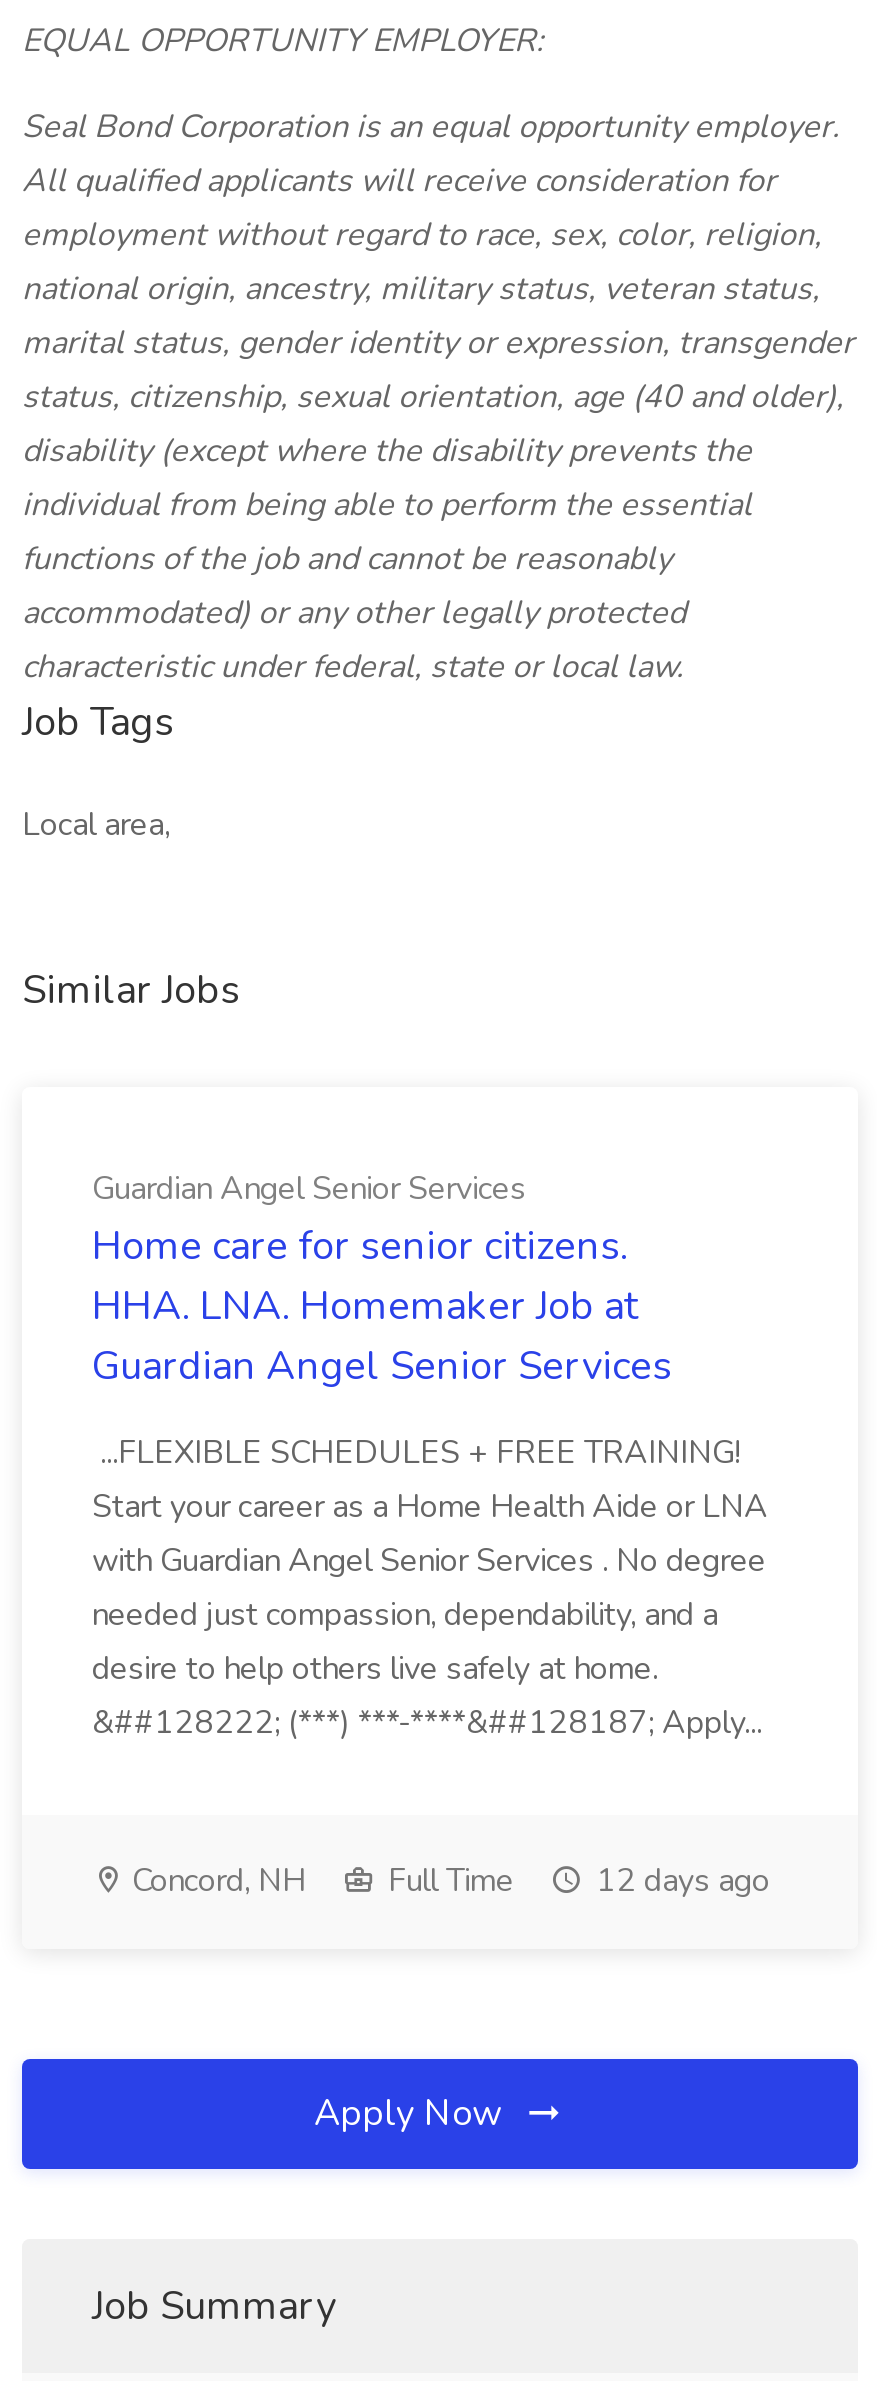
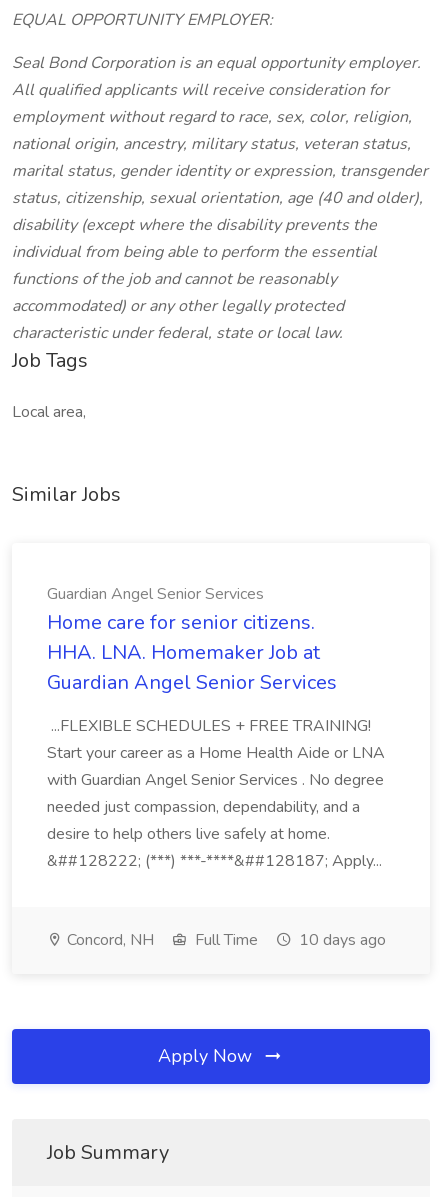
[124,1859,770,1903] Concord, NH Full Time 12 days ago -> [63,929,386,951] Concord, NH Full Time 10 days ago

